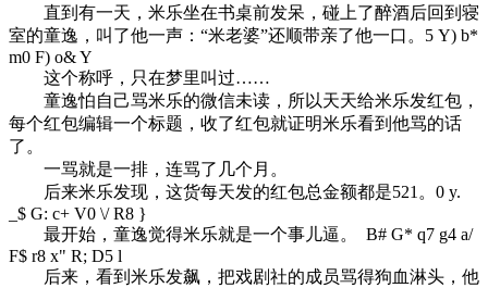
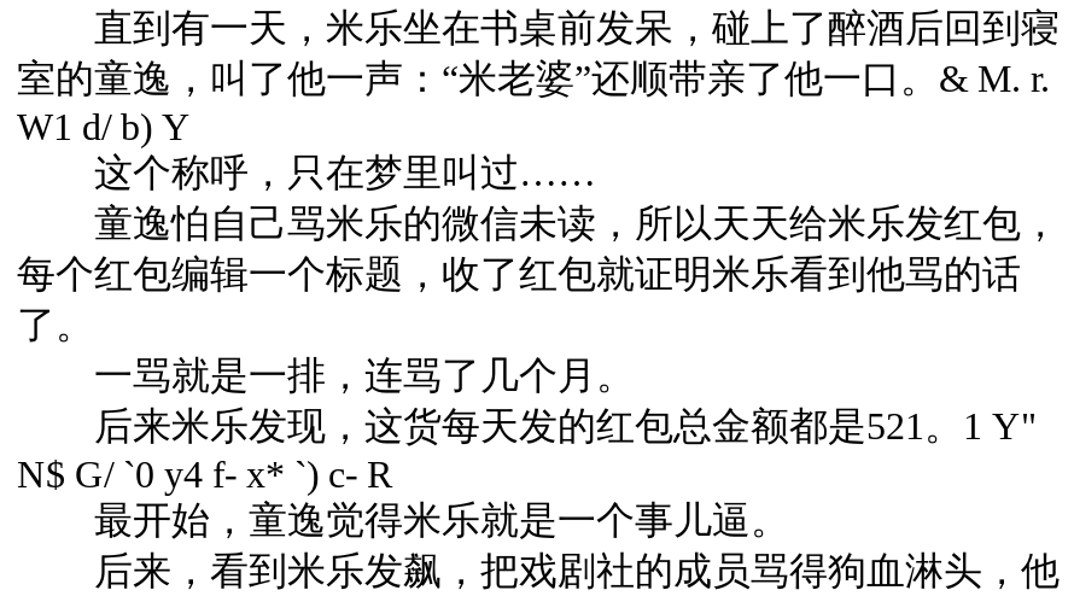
[9,26,478,44] 室的童逸，叫了他一声：“米老婆”还顺带亲了他一口。5 Y) b* -> [17,57,1050,98] 室的童逸，叫了他一声：“米老婆”还顺带亲了他一口。& M. r.
[9,47,93,66] m0 F) o& Y -> [17,105,191,146] W1 d/ b) Y
[9,182,473,265] 后来米乐发现，这货每天发的红包总金额都是521。0 y. | _$ G: c+ V0 \/ R8 } | 最开始，童逸觉得米乐就是一个事儿逼。B# G* q7 g4 a/ | F$ r8 x" R; D5 l -> [17,404,1038,539] 后来米乐发现，这货每天发的红包总金额都是521。1 Y" | N$ G/ `0 y4 f- x* `) c- R | 最开始，童逸觉得米乐就是一个事儿逼。

